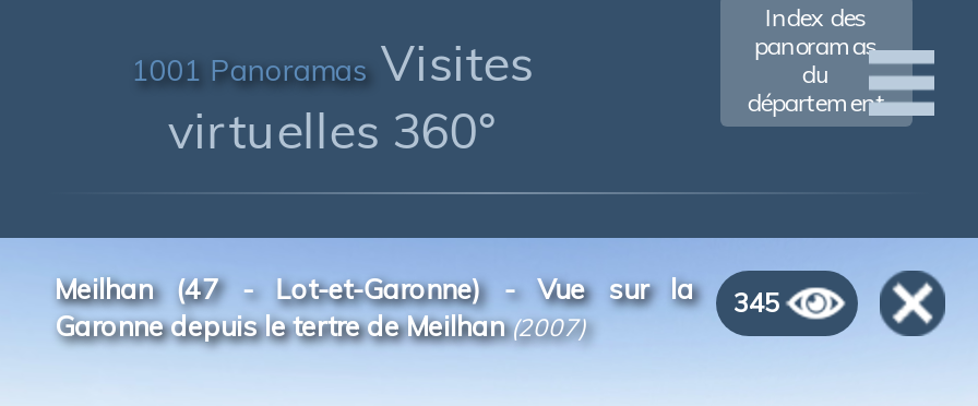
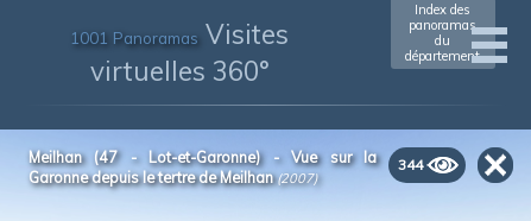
[55,271,779,319] Meilhan (47 - Lot-et-Garonne) - Vue sur la 345 -> [29,147,423,173] Meilhan (47 - Lot-et-Garonne) - Vue sur la 344

